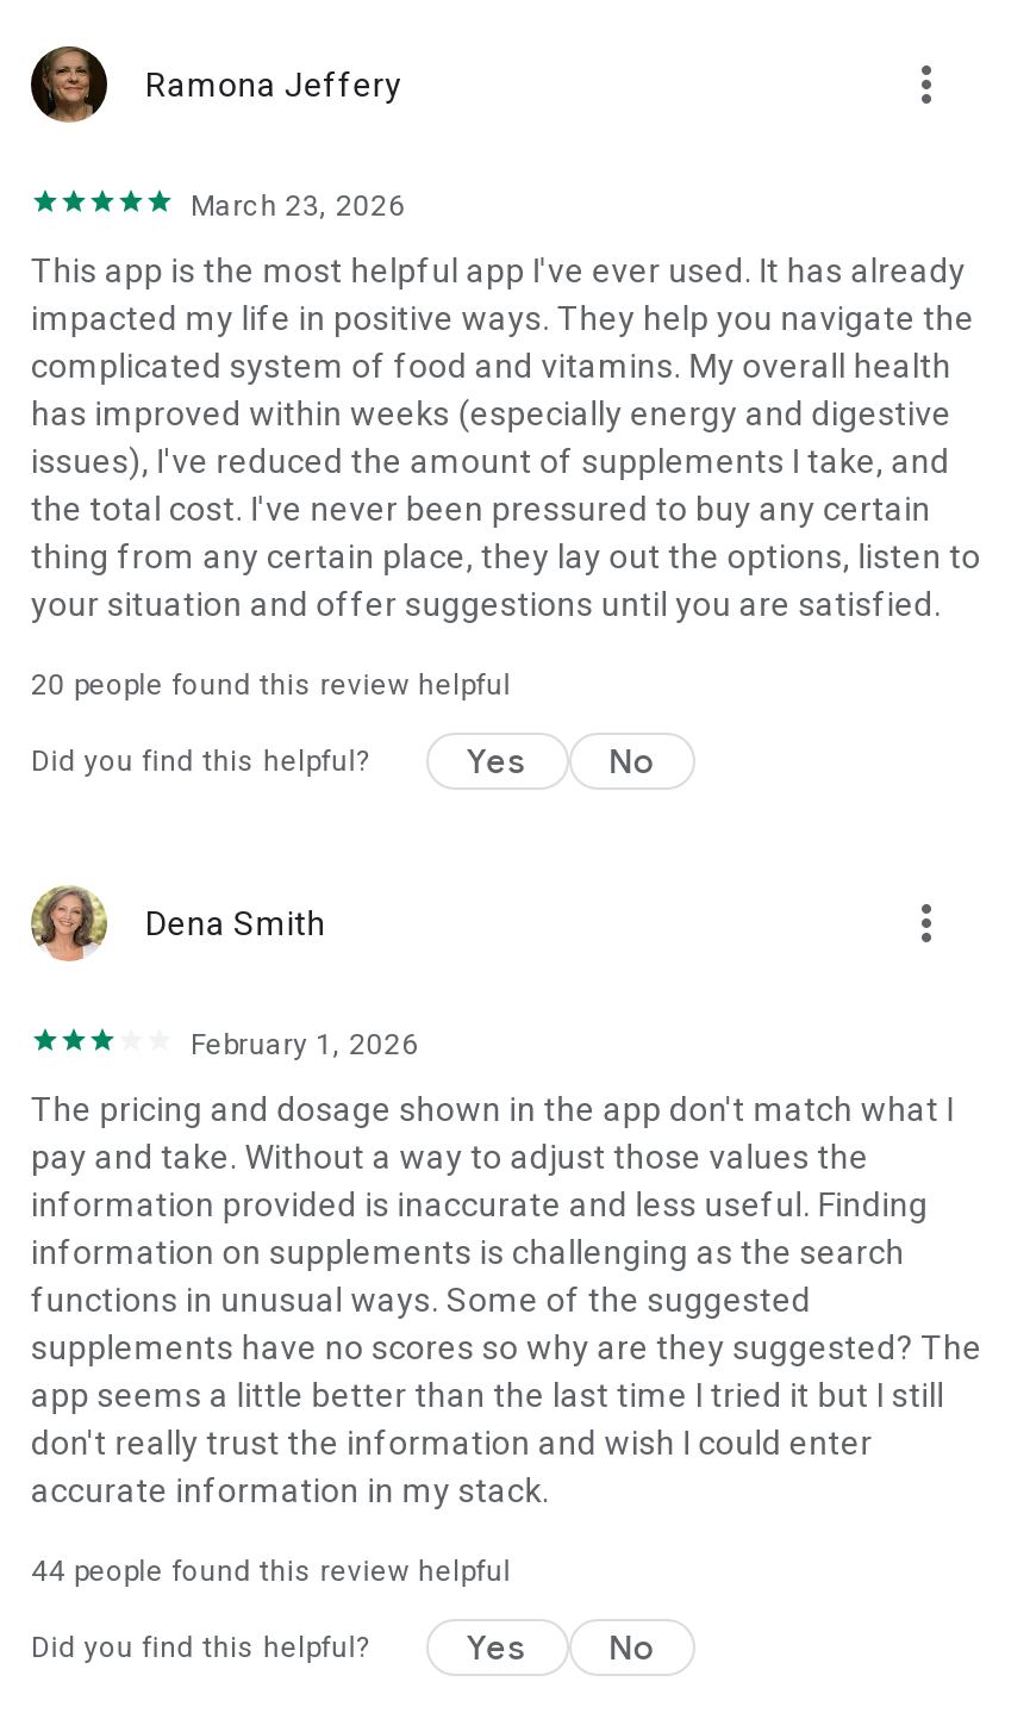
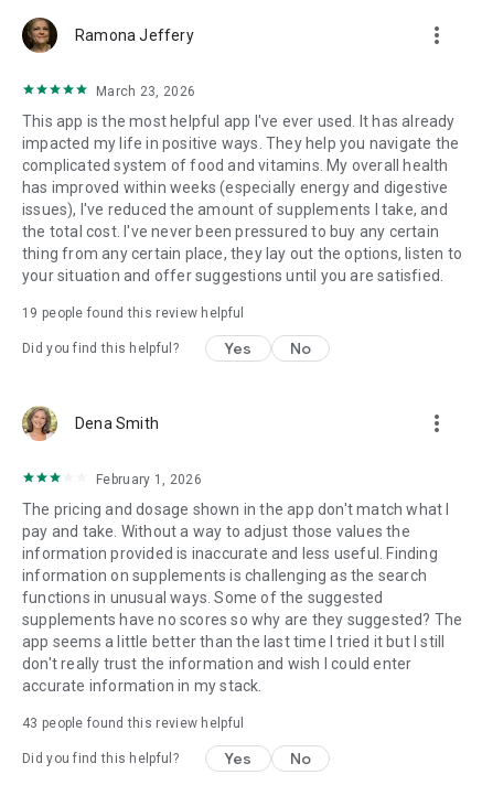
[31,668,511,702] 20 people found this review helpful -> [22,305,244,321] 19 people found this review helpful
[31,1555,511,1588] 44 people found this review helpful -> [22,716,244,731] 43 people found this review helpful

